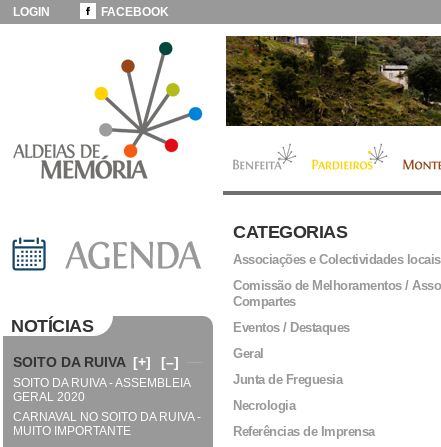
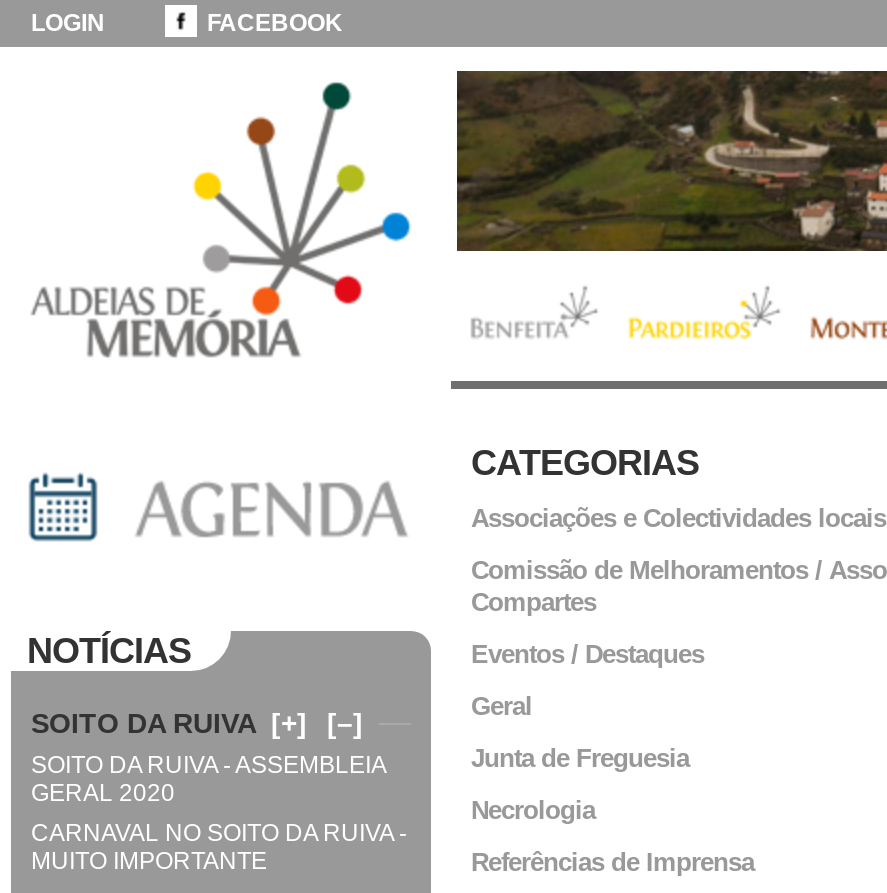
[226,36,438,126] [image] -> [457,69,881,251] [image]

